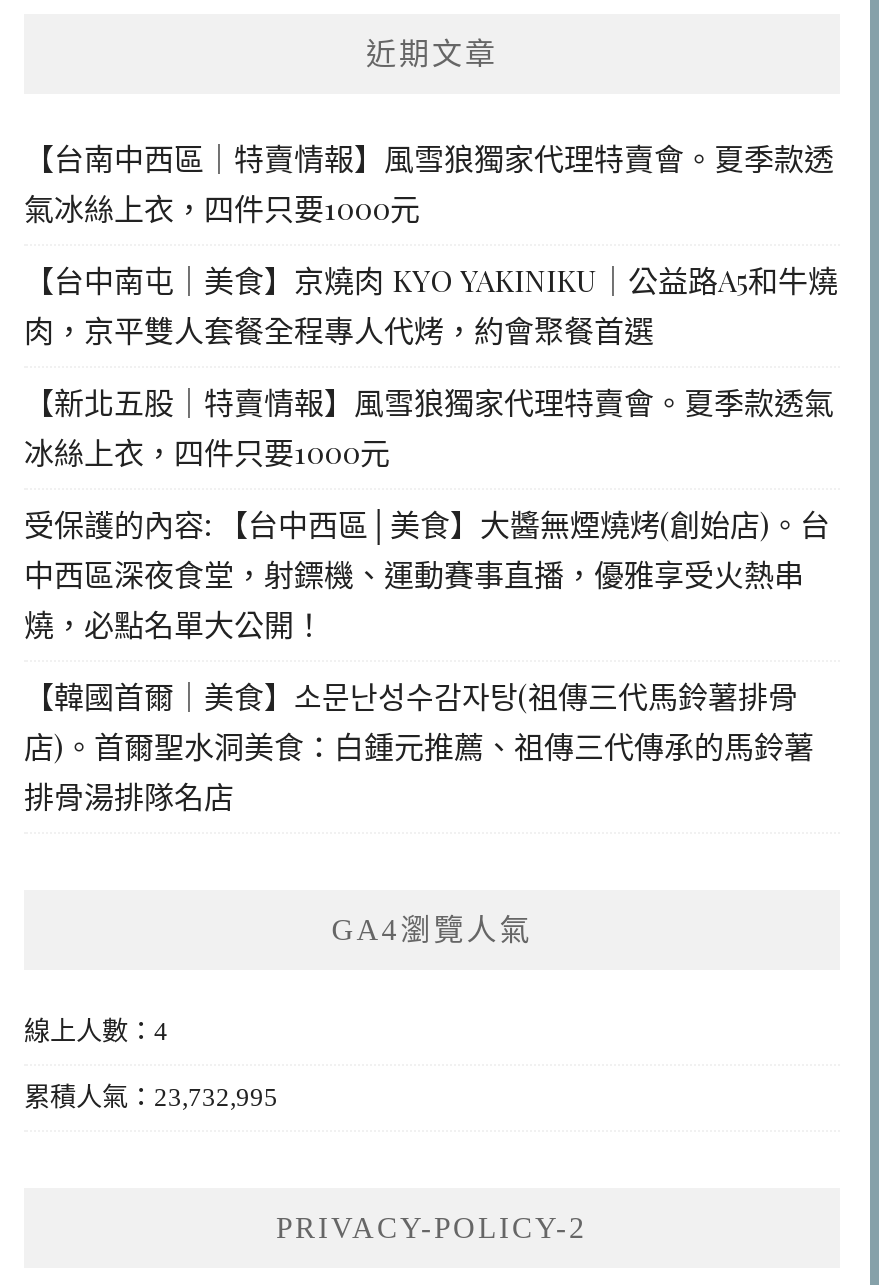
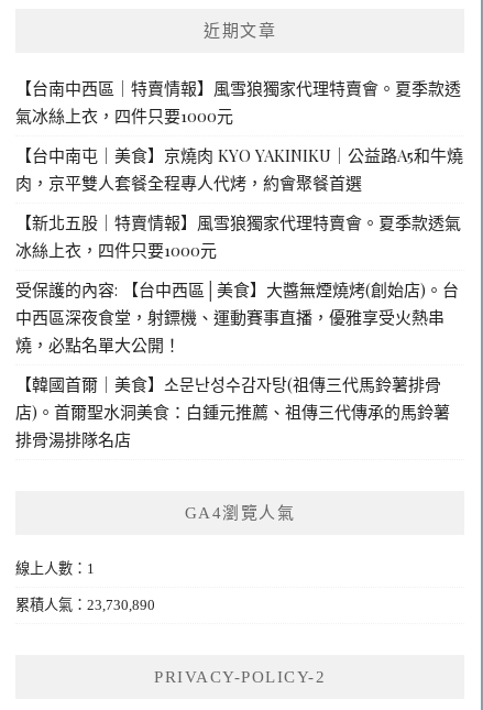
[24,1017,168,1047] 線上人數：4 -> [15,561,95,577] 線上人數：1
[24,1083,278,1113] 累積人氣：23,732,995 -> [15,597,155,613] 累積人氣：23,730,890

